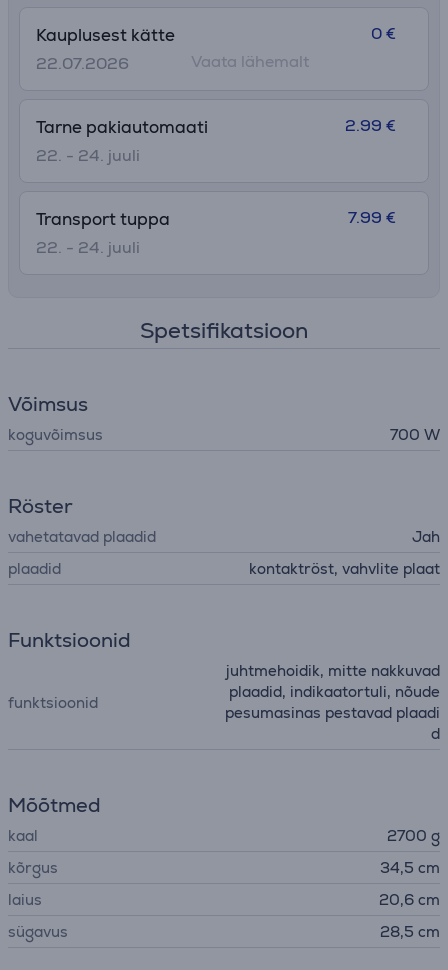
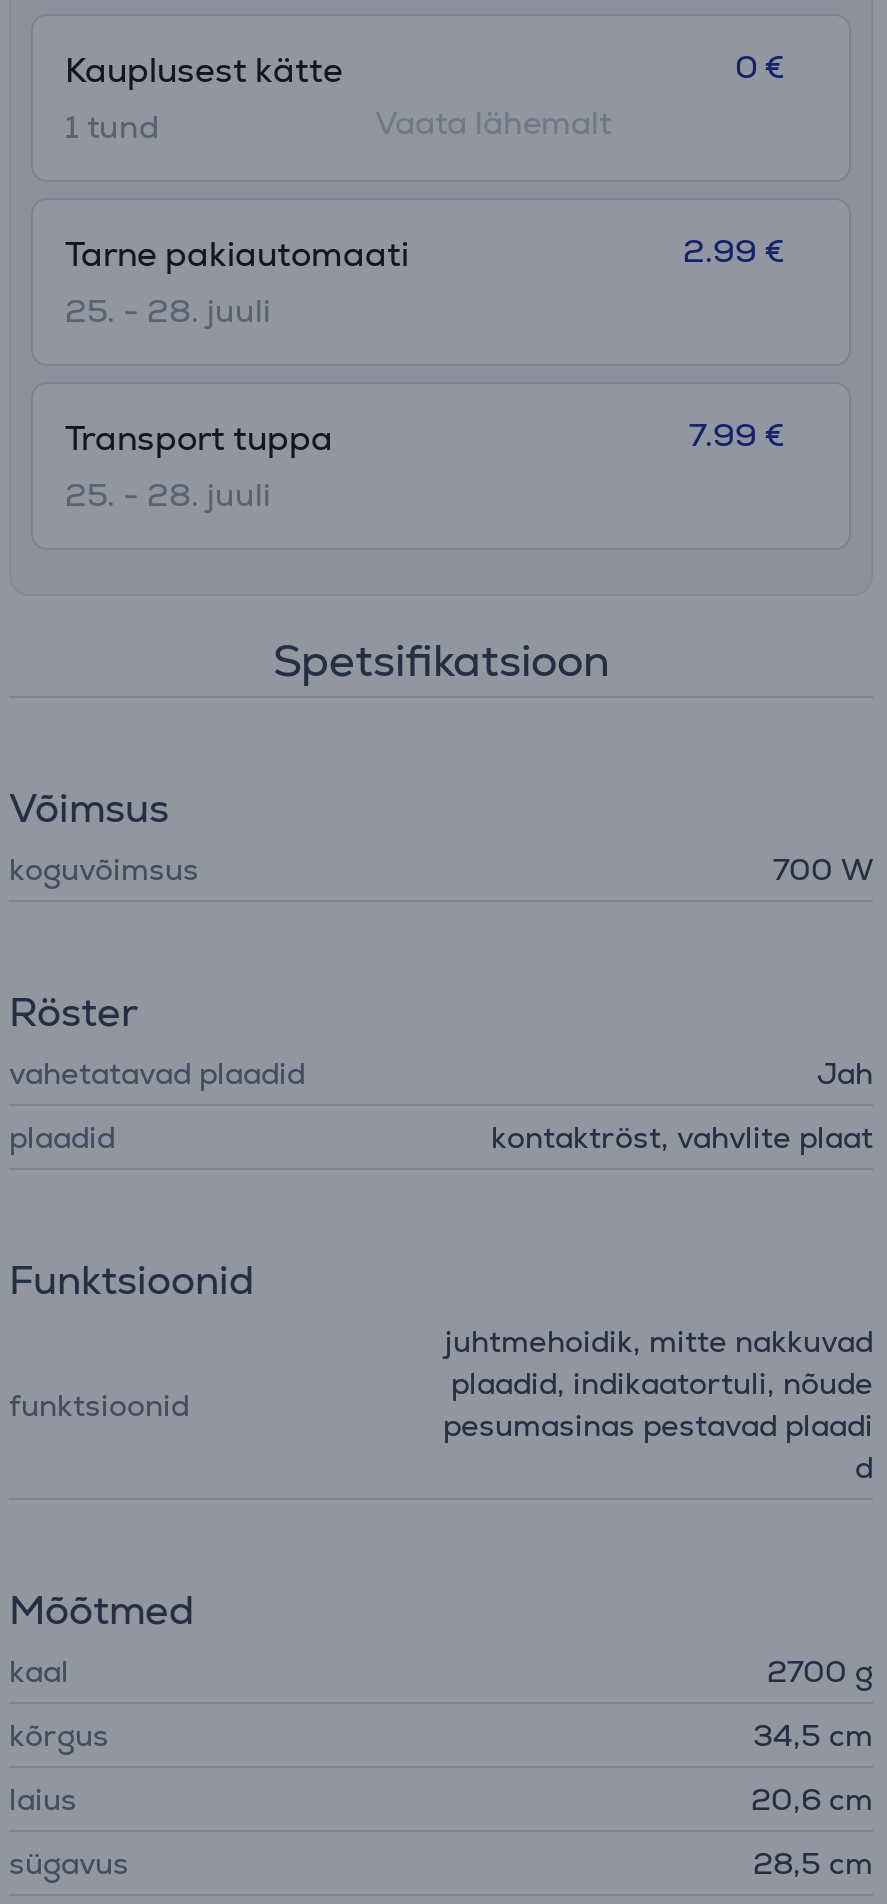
[36,53,129,74] 22.07.2026 -> [65,106,159,148] 1 tund
[36,145,140,166] 22. - 24. juuli -> [65,290,271,332] 25. - 28. juuli
[36,237,140,258] 22. - 24. juuli -> [65,474,271,516] 25. - 28. juuli

